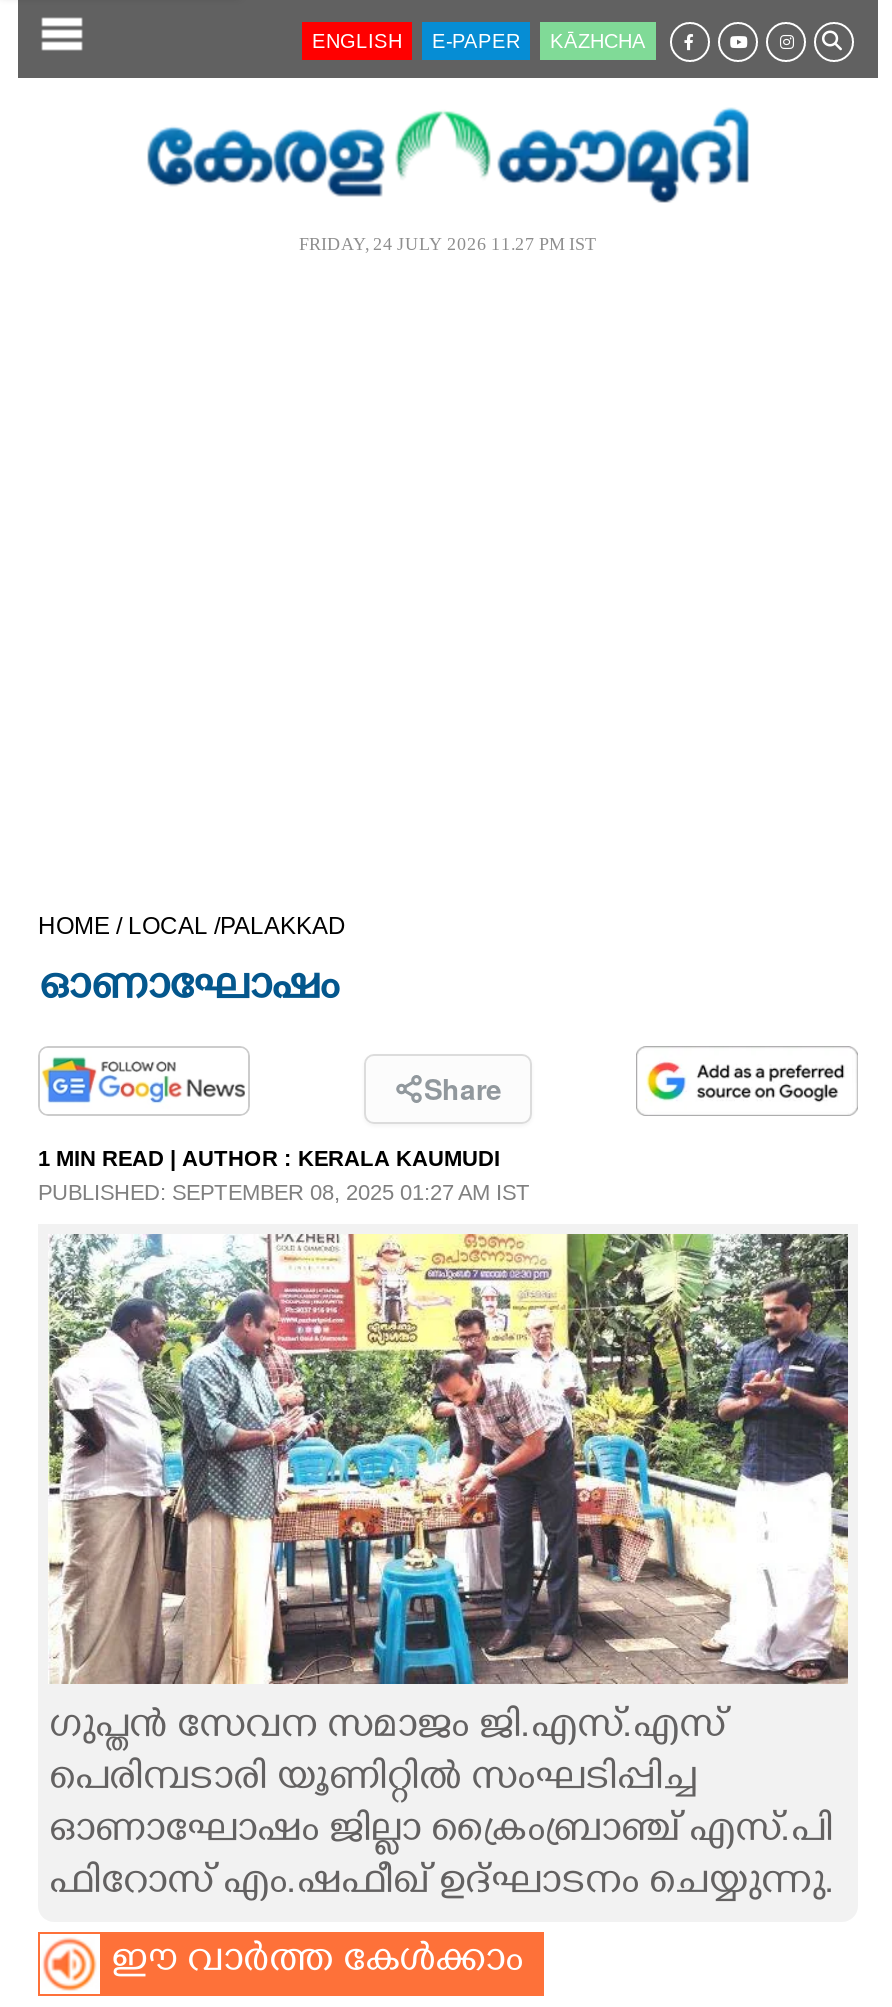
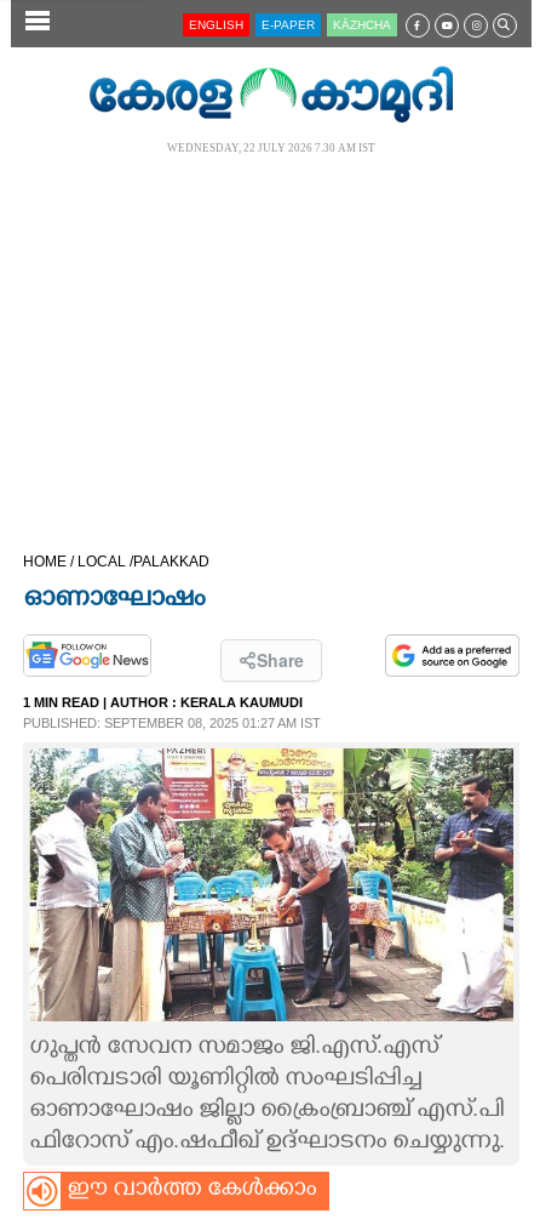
[299,234,597,254] FRIDAY, 24 JULY 2026 11.27 PM IST -> [167,142,375,154] WEDNESDAY, 22 JULY 2026 7.30 AM IST

